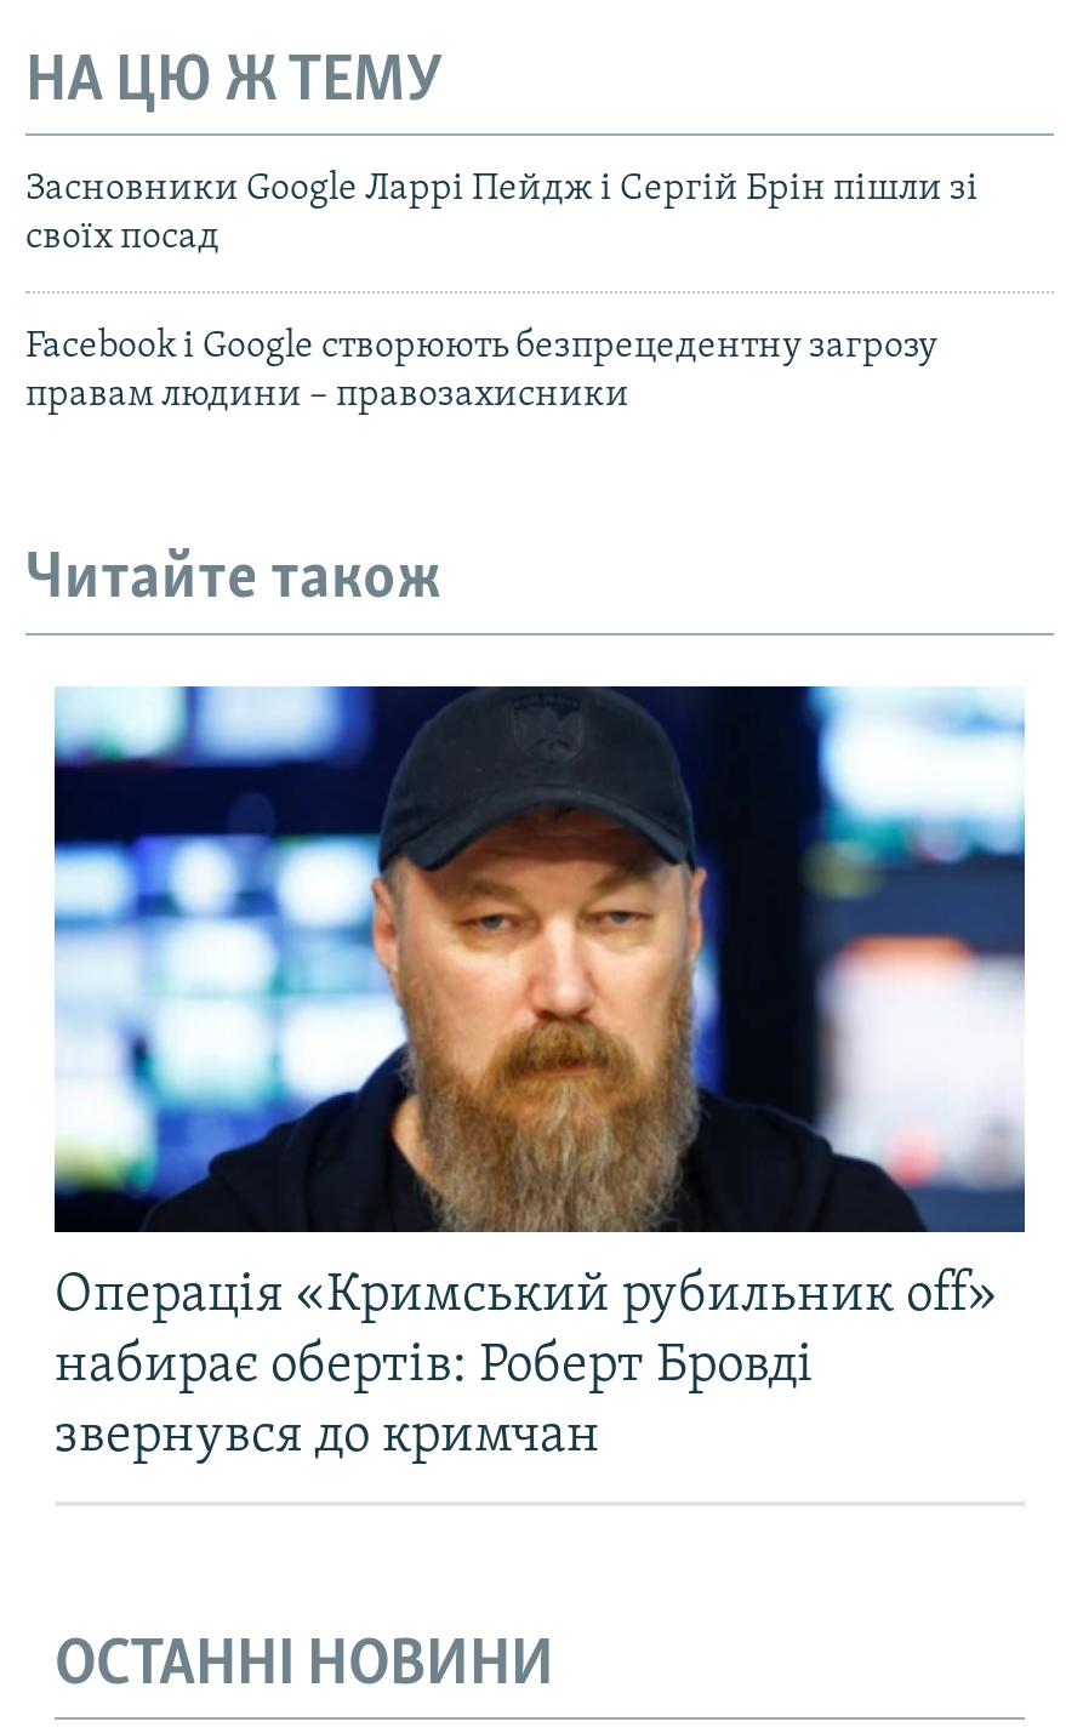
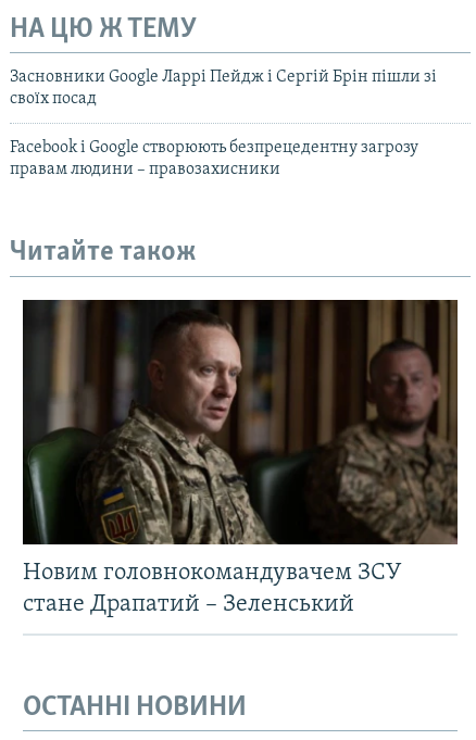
[52,684,1027,1465] [image] | Операція «Кримський рубильник off» | набирає обертів: Роберт Бровді | звернувся до кримчан -> [22,299,459,617] [image] | Новим головнокомандувачем ЗСУ | стане Драпатий – Зеленський

